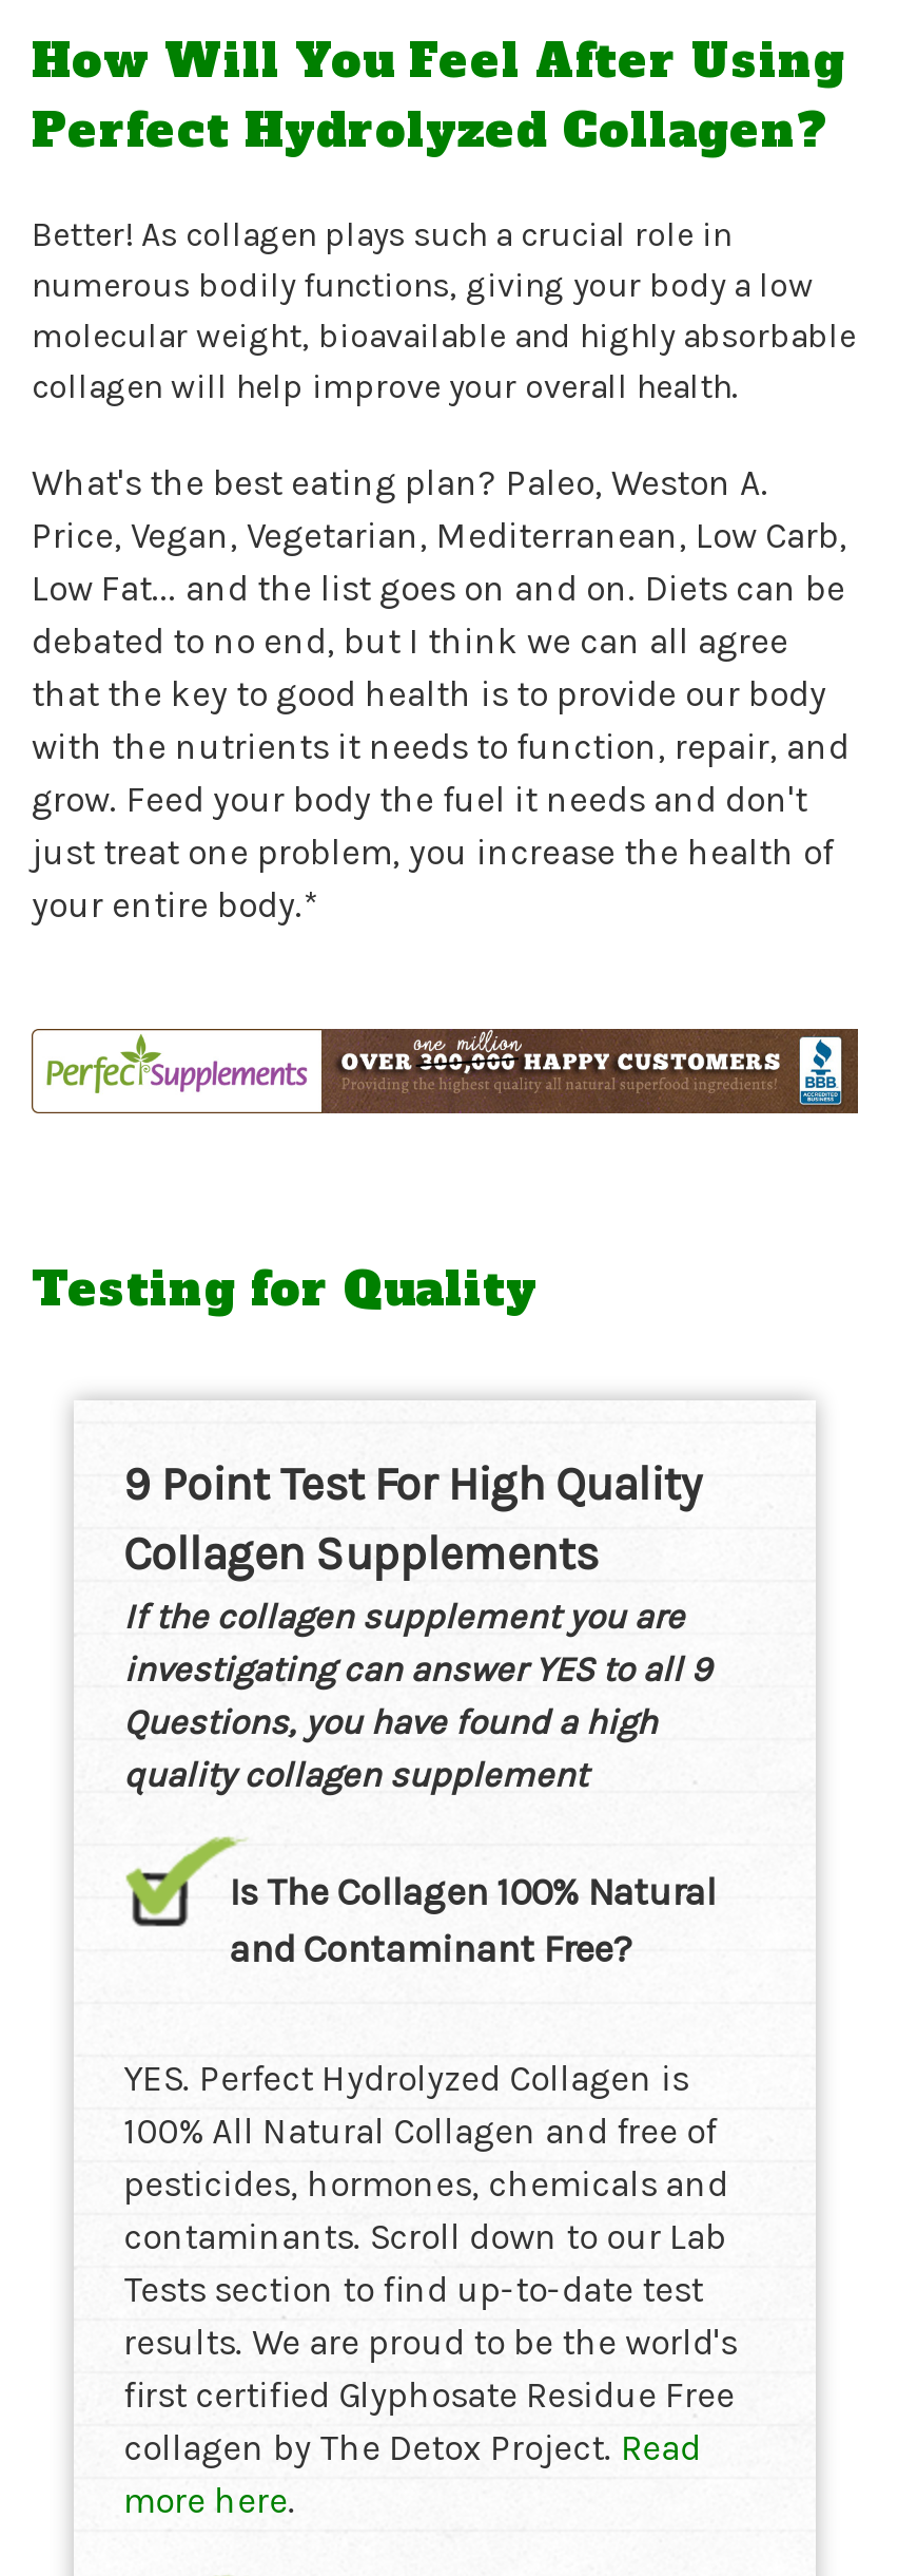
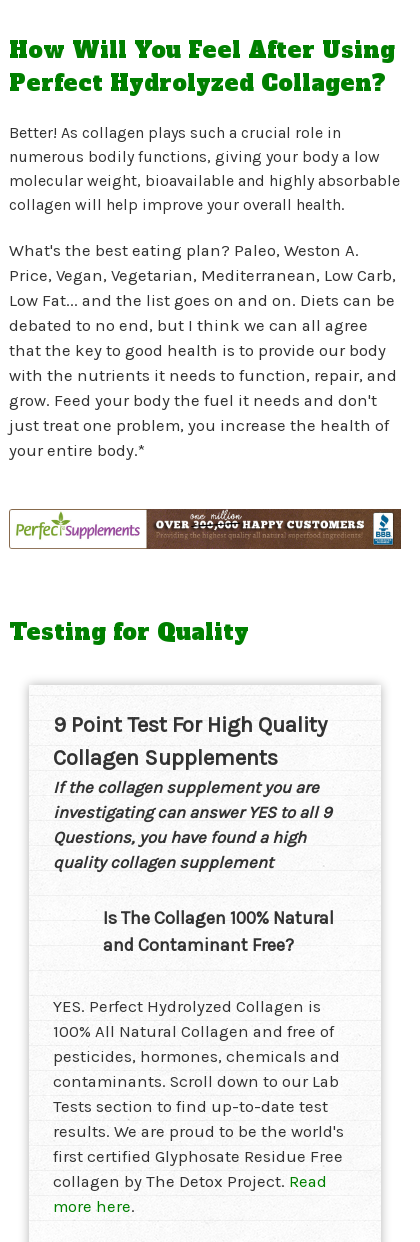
[124,1835,242,1928] [image] -> none

